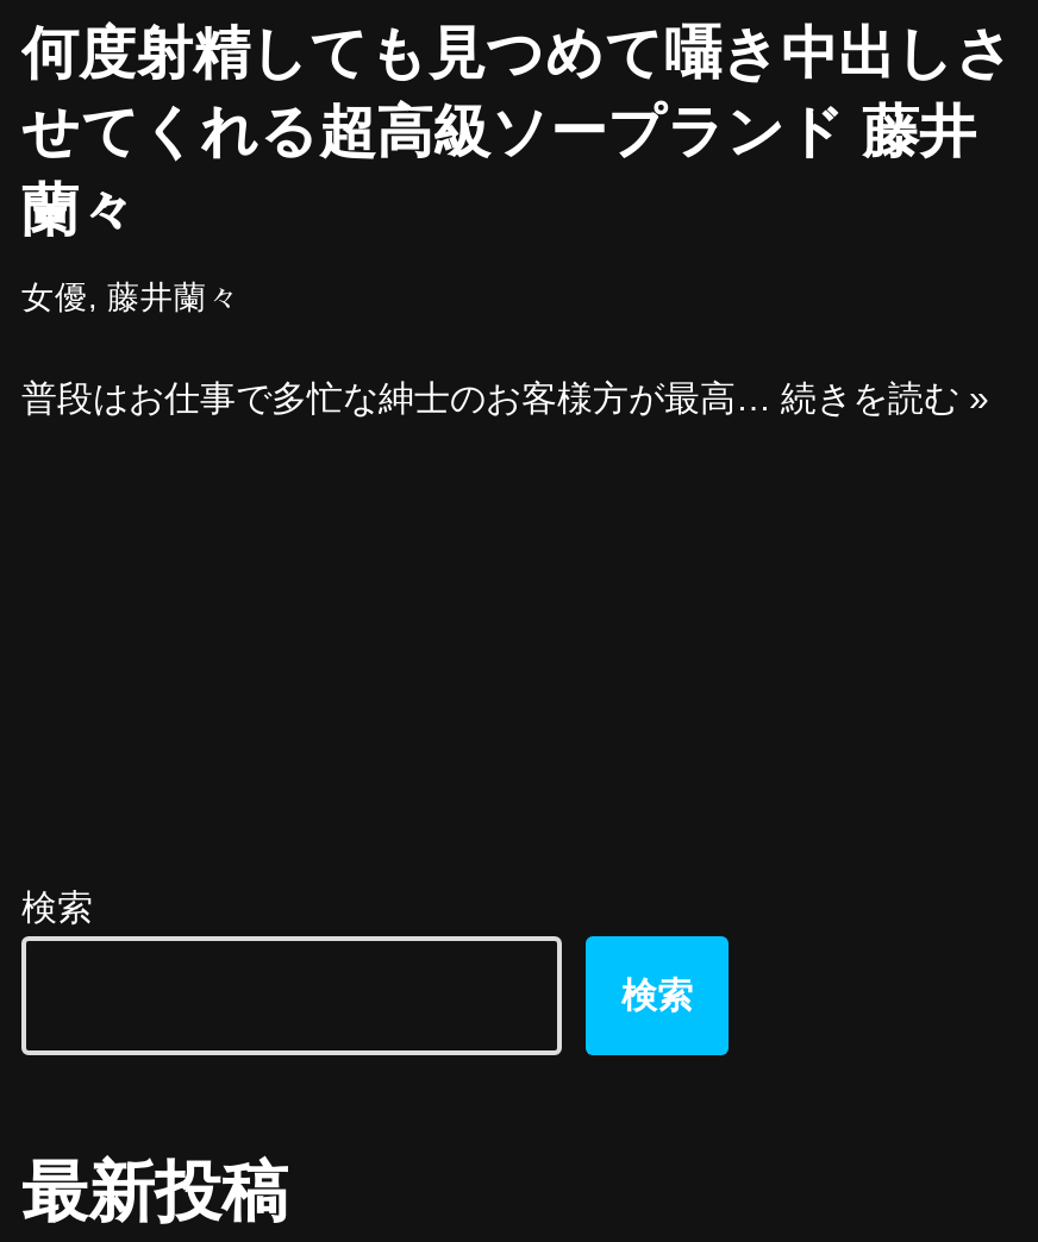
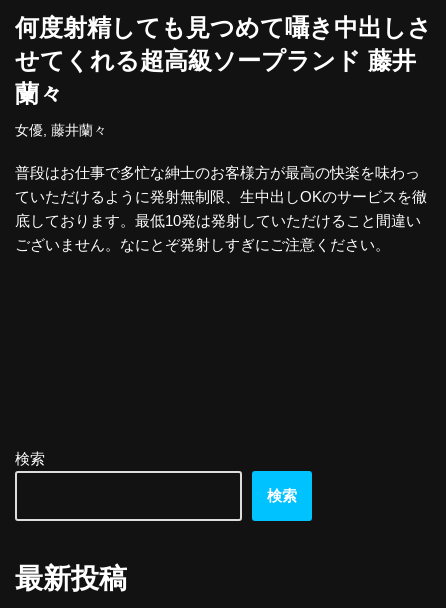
[21,377,988,418] 普段はお仕事で多忙な紳士のお客様方が最高…続きを読む » -> [15,164,427,253] 普段はお仕事で多忙な紳士のお客様方が最高の快楽を味わっ | ていただけるように発射無制限、生中出しOKのサービスを徹 | 底しております。最低10発は発射していただけること間違い | ございません。なにとぞ発射しすぎにご注意ください。

